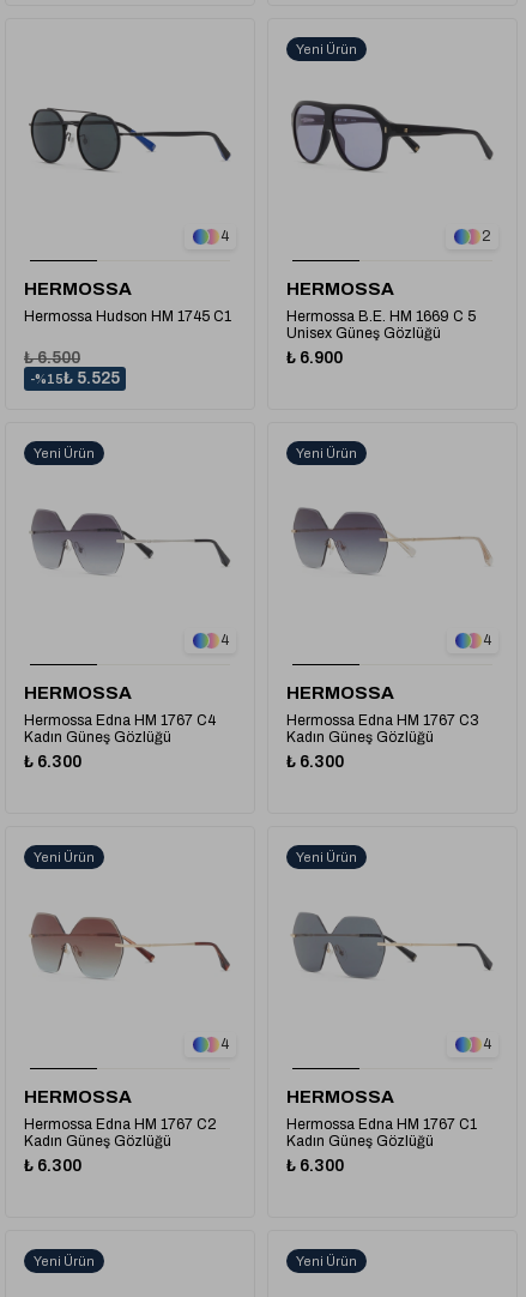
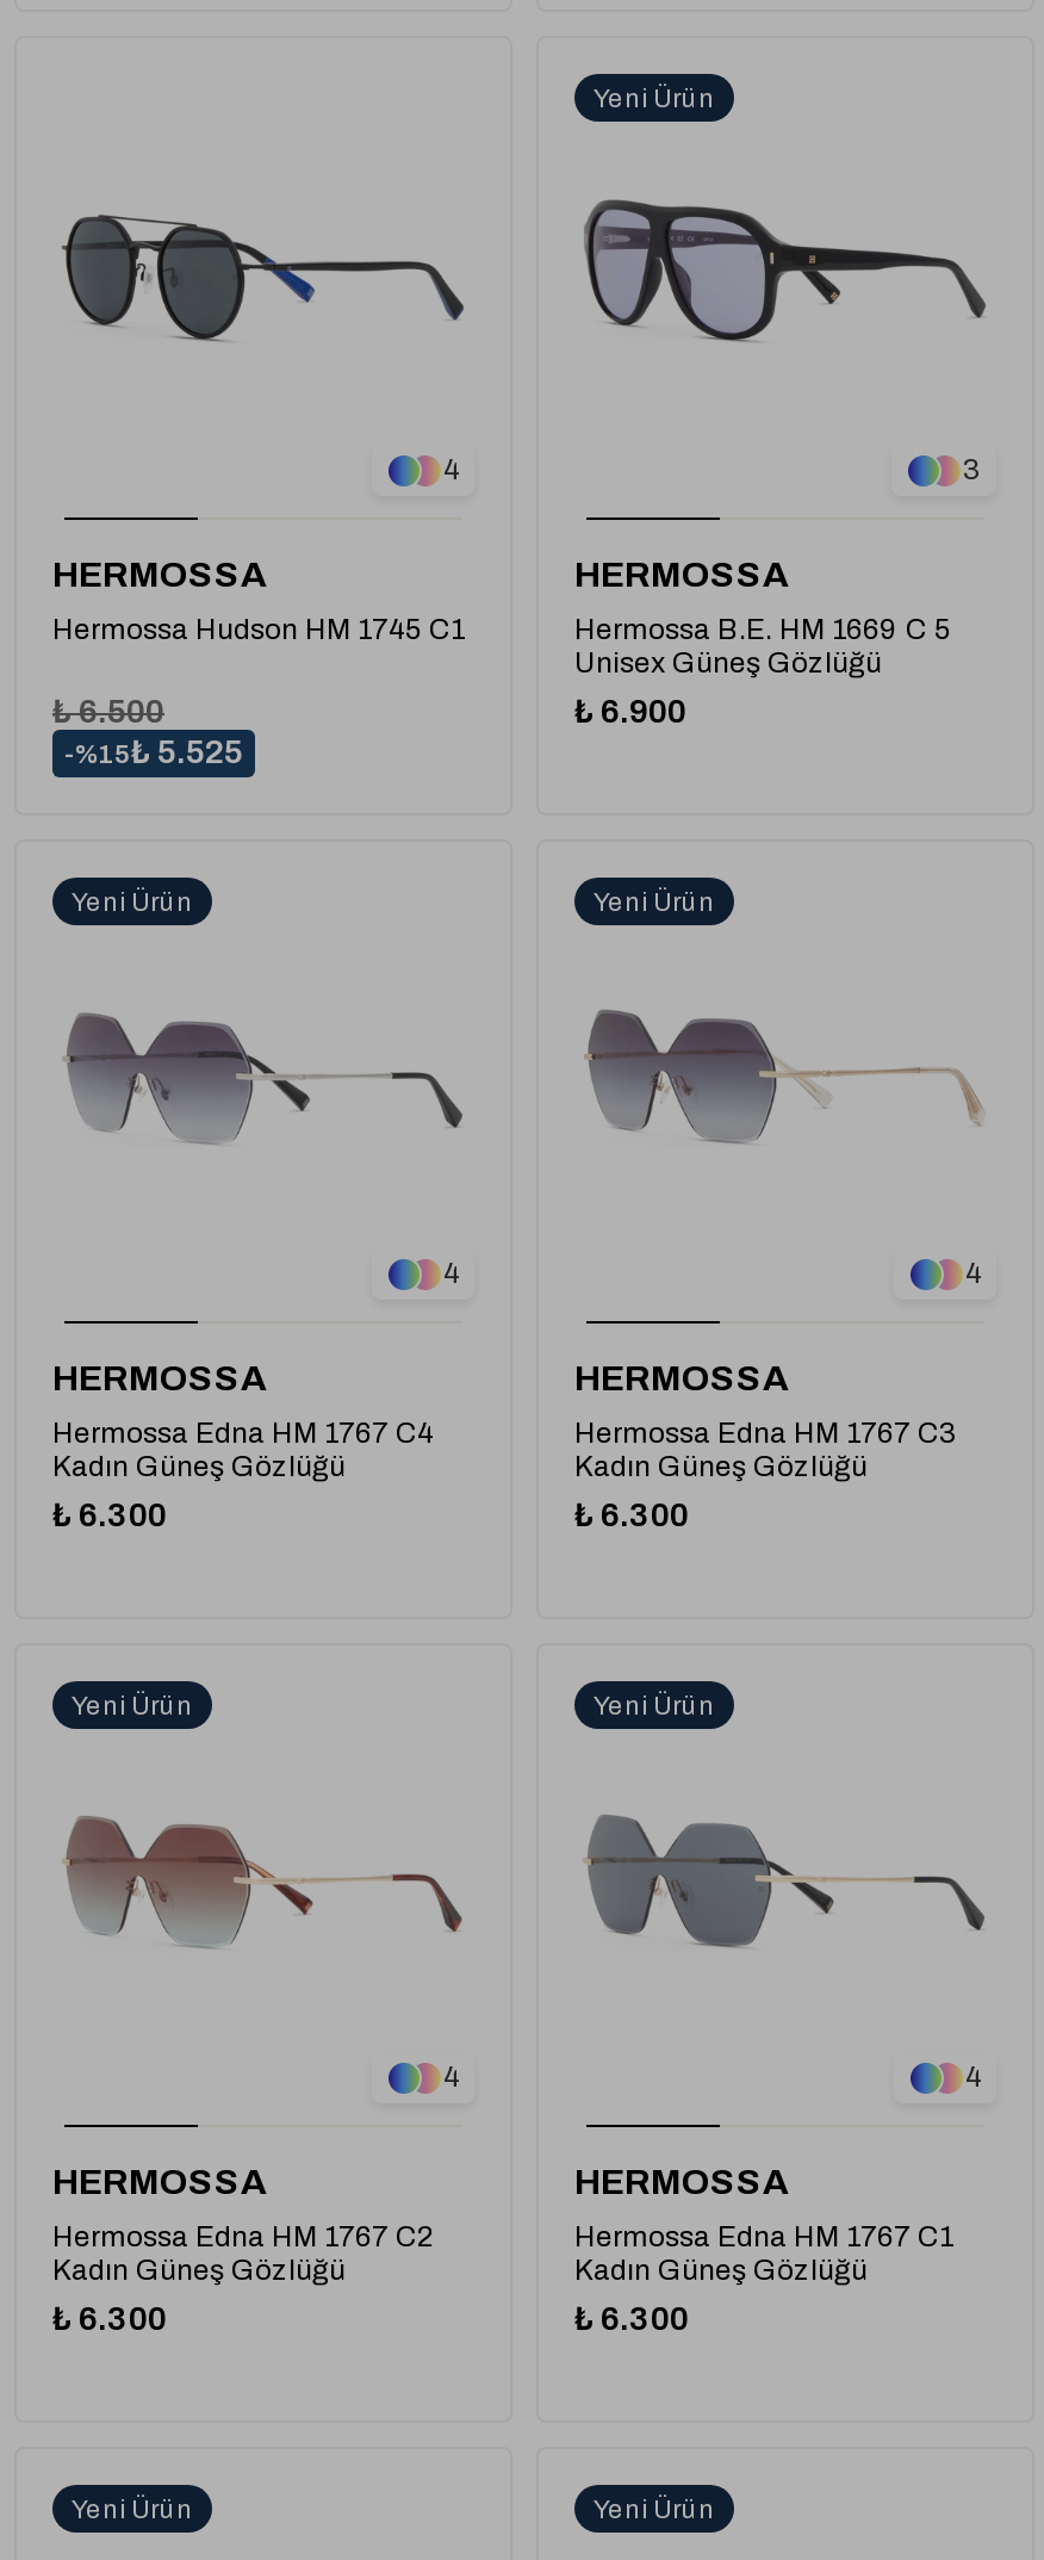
[482,228,491,245] 2 -> [963,453,982,486] 3

